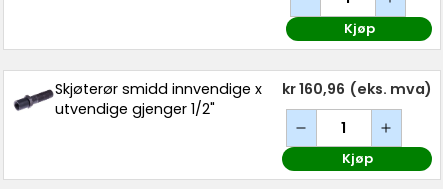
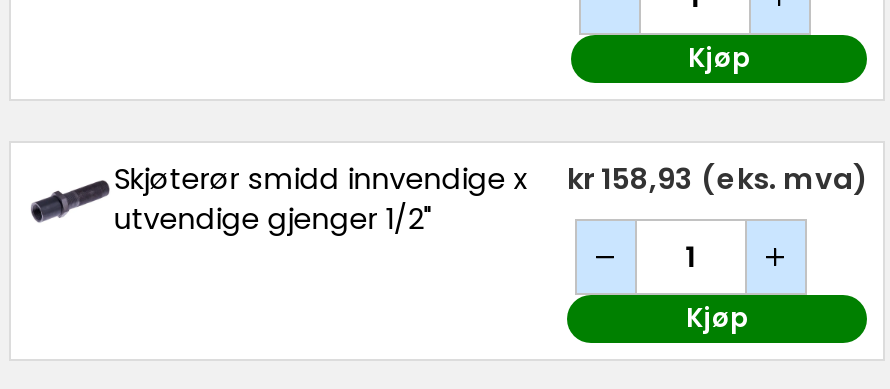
[55,79,432,99] Skjøterør smidd innvendige x kr 160,96 (eks. mva) -> [113,159,867,199] Skjøterør smidd innvendige x kr 158,93 (eks. mva)

